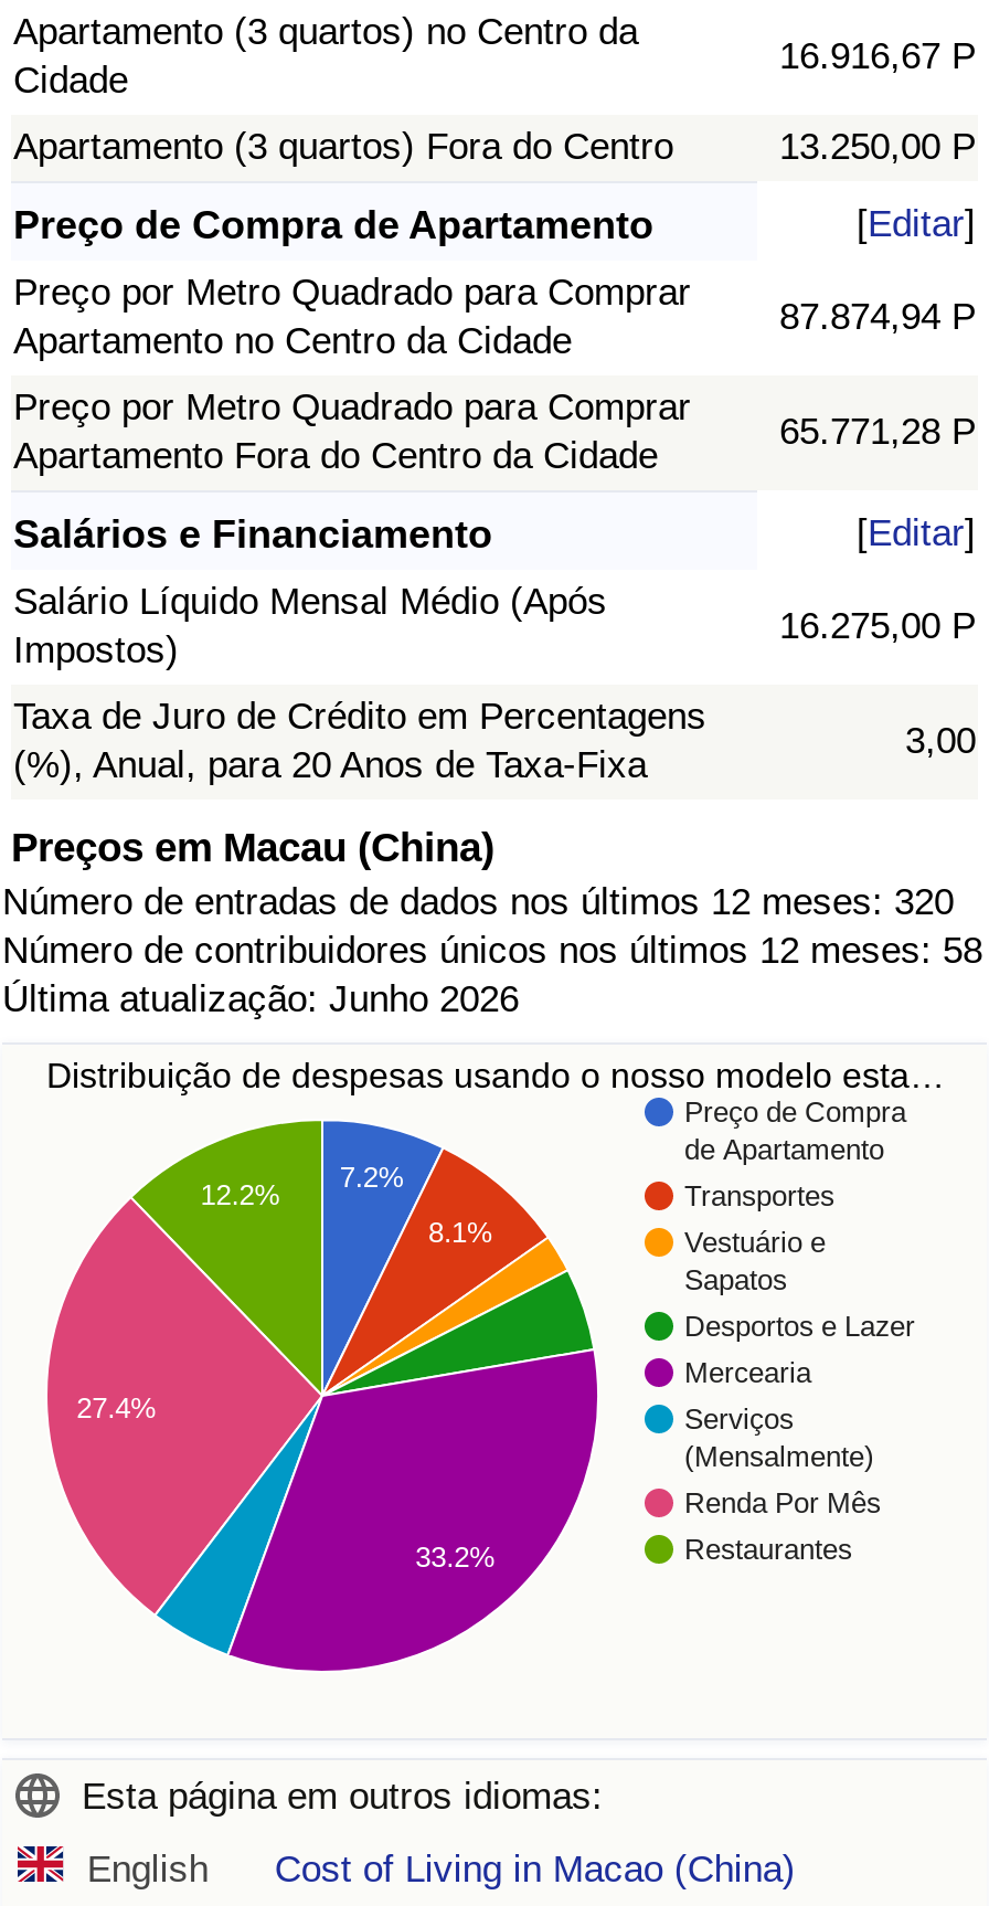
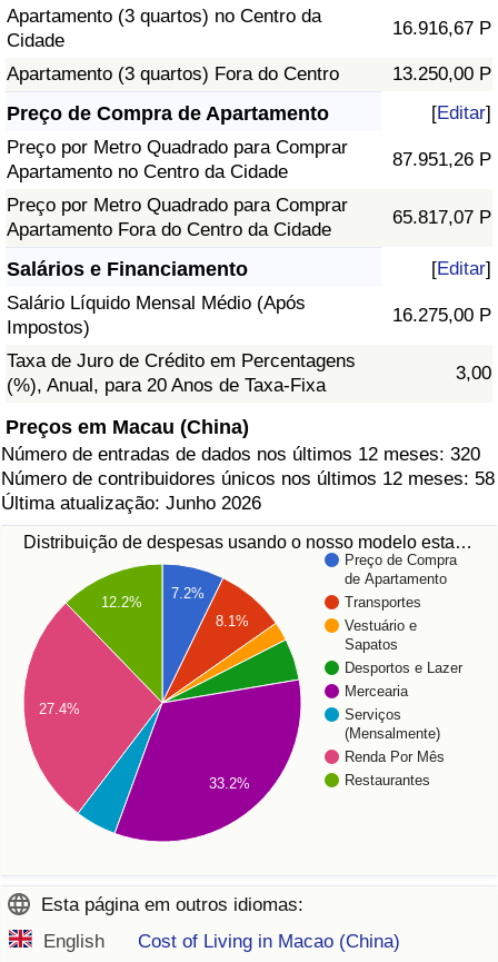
[779,297,976,339] 87.874,94 P -> [392,149,491,171] 87.951,26 P
[779,412,976,454] 65.771,28 P -> [392,207,491,228] 65.817,07 P

